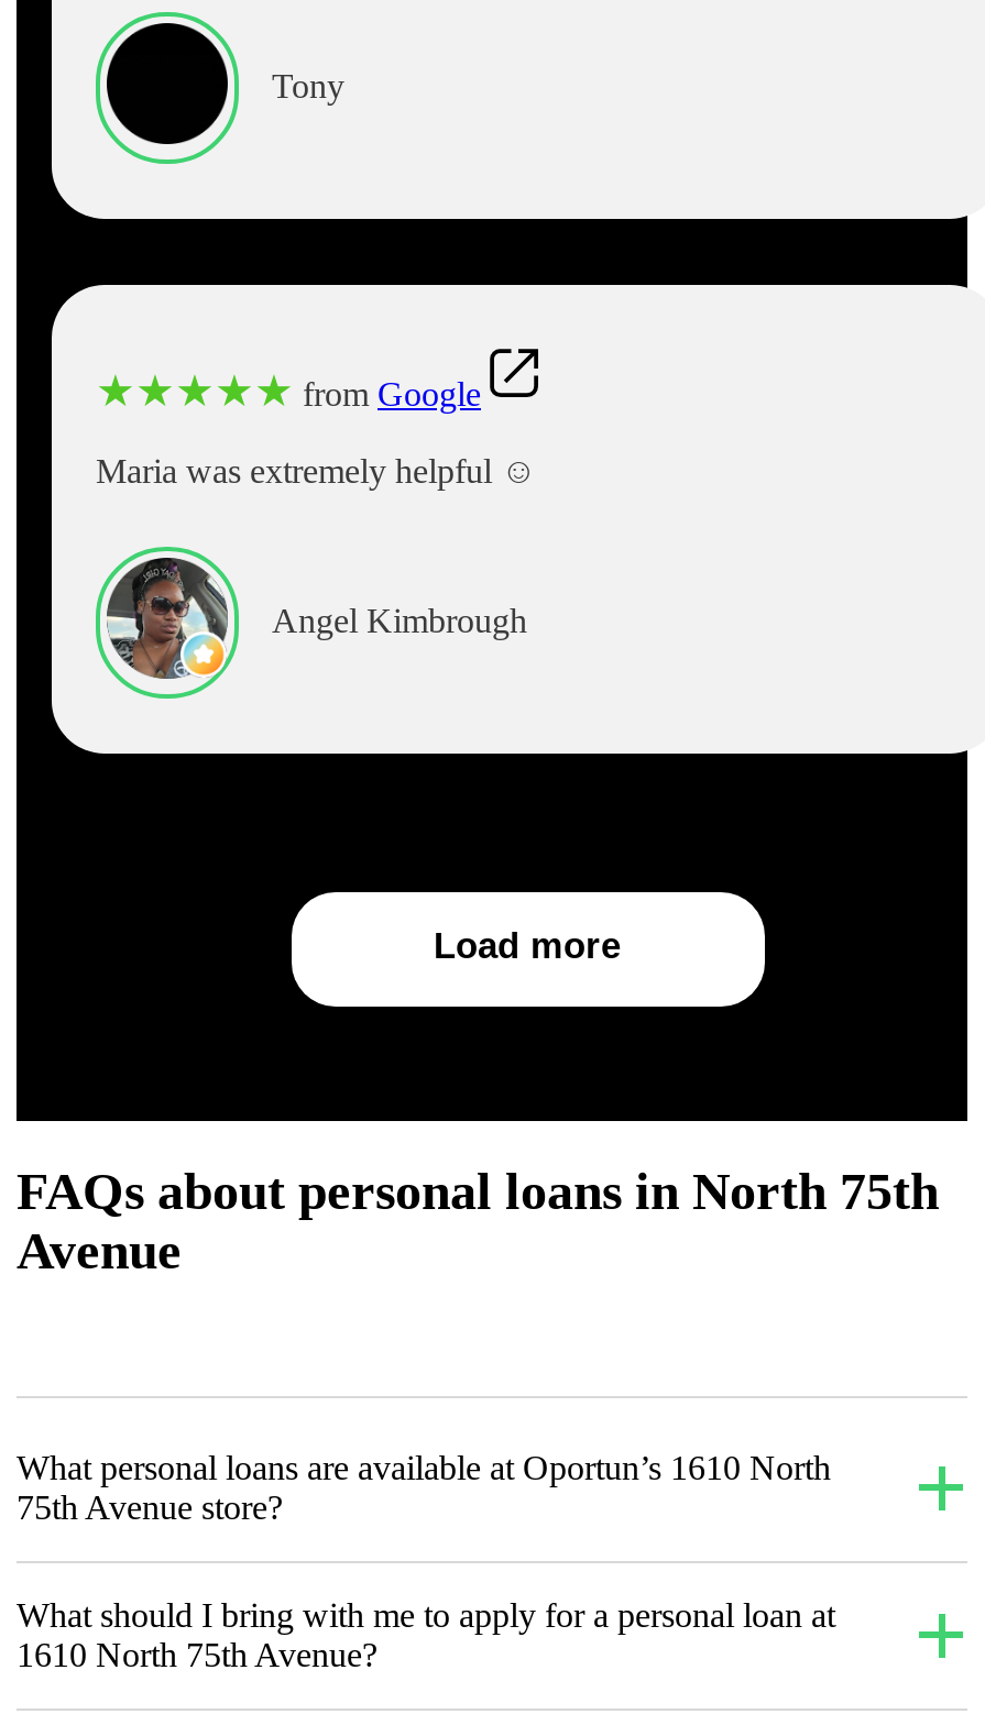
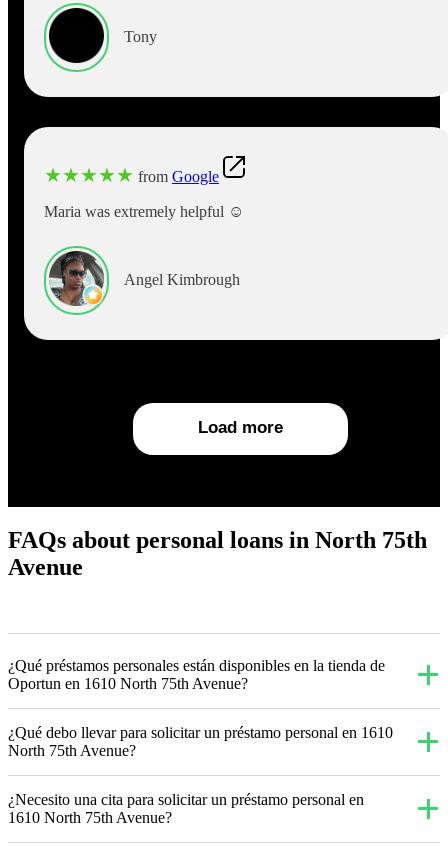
[17,1449,835,1634] What personal loans are available at Oportun’s 1610 North | 75th Avenue store? | What should I bring with me to apply for a personal loan at -> [8,657,393,808] ¿Qué préstamos personales están disponibles en la tienda de | Oportun en 1610 North 75th Avenue? | ¿Qué debo llevar para solicitar un préstamo personal en 1610 | North 75th Avenue? | ¿Necesito una cita para solicitar un préstamo personal en

